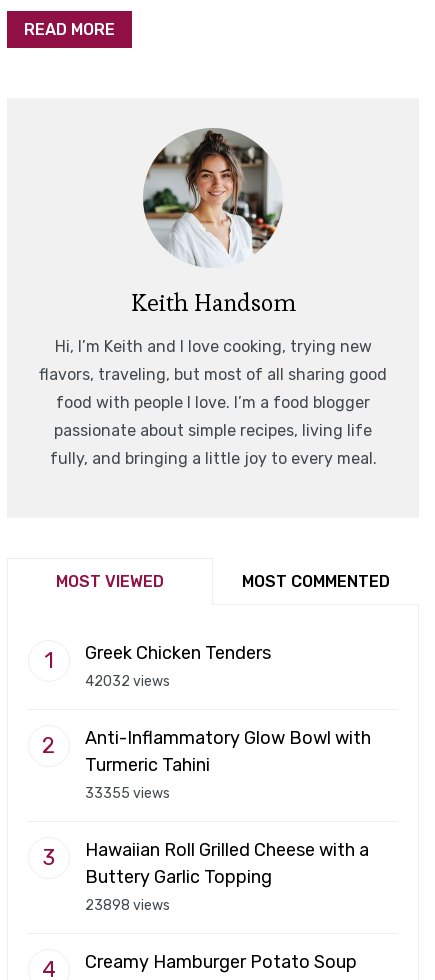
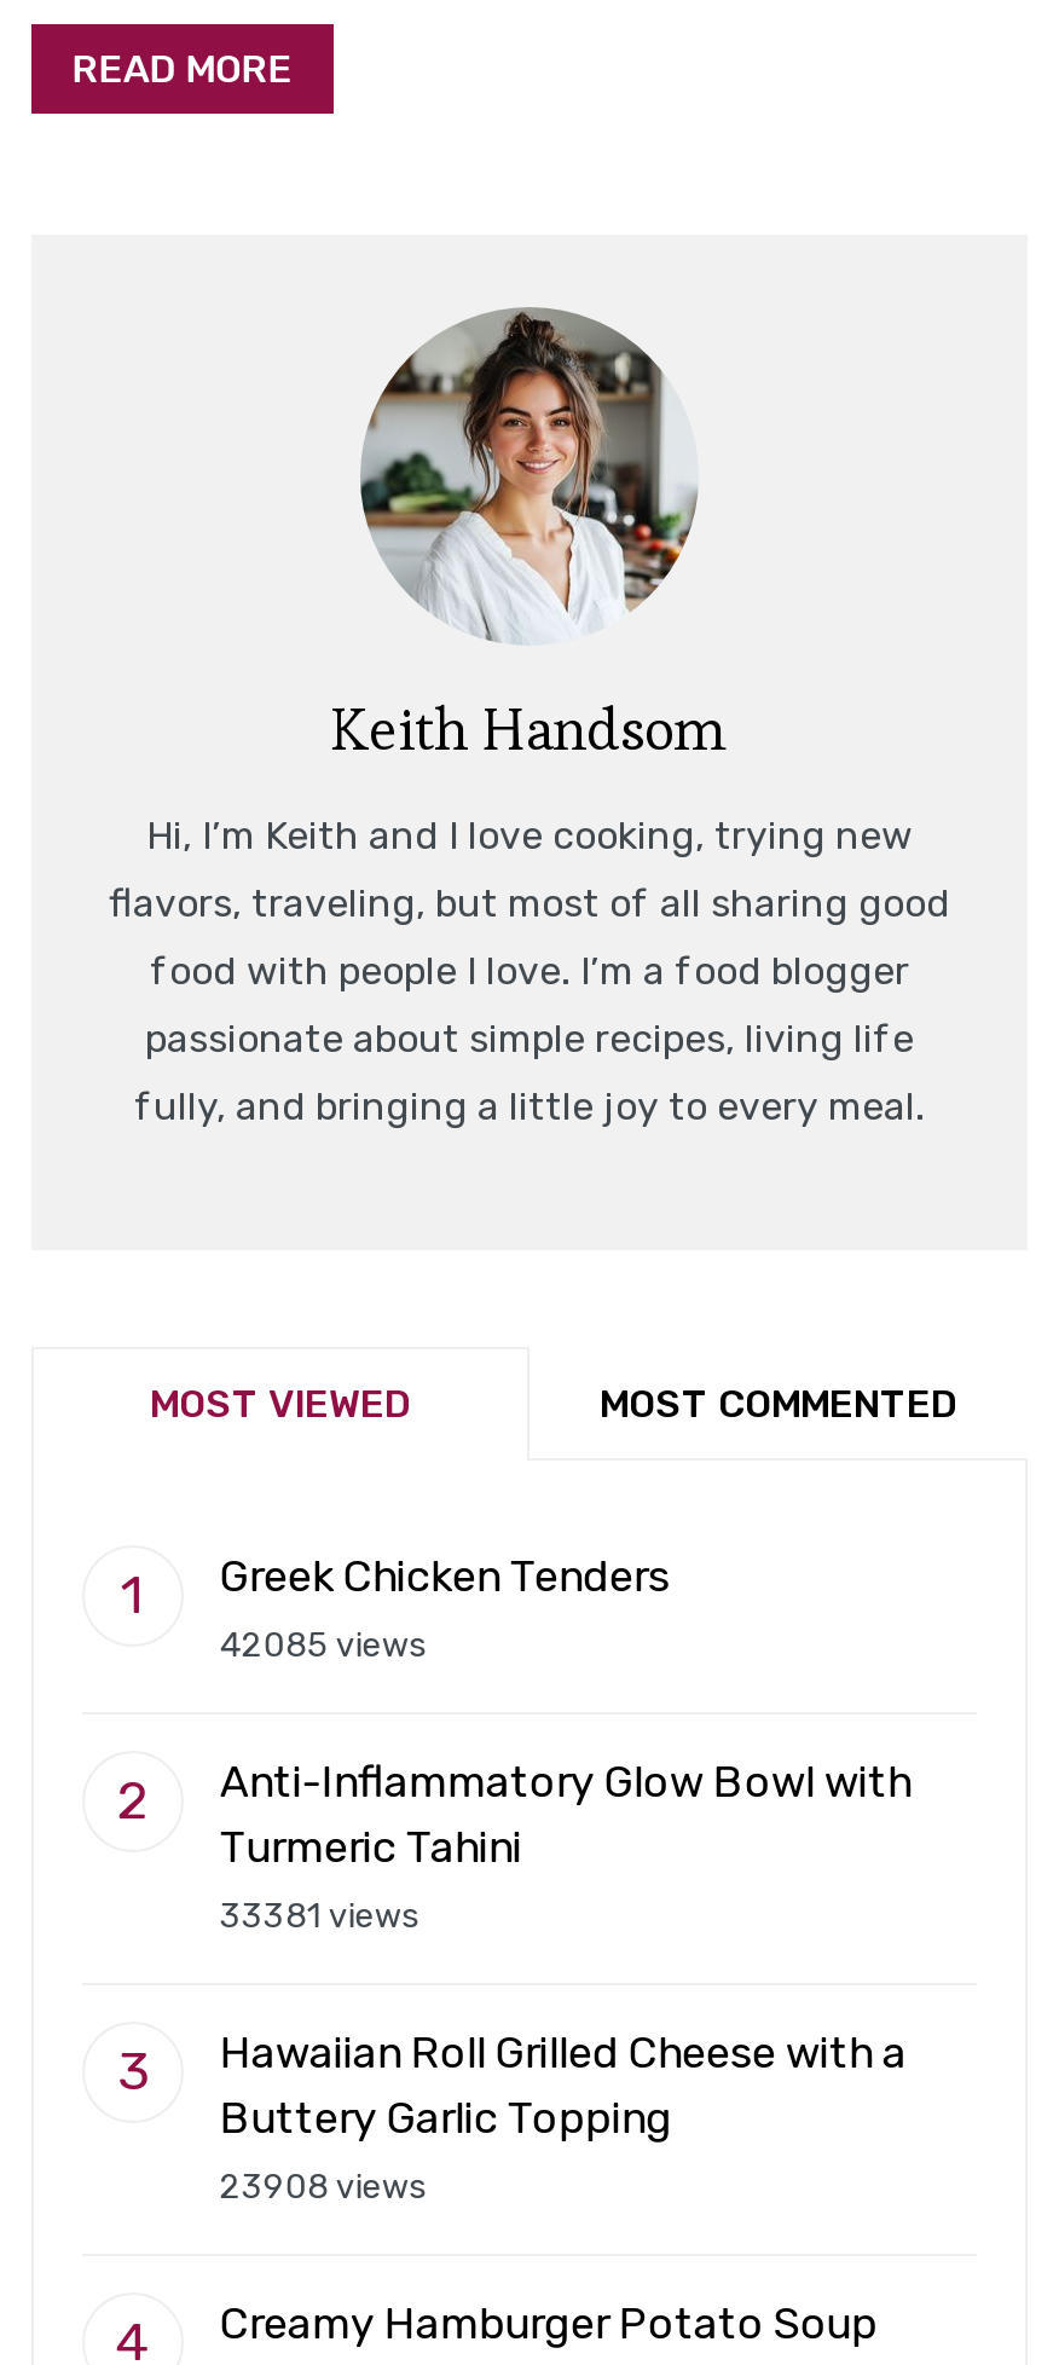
[85,673,170,690] 42032 views -> [220,1623,425,1664] 42085 views
[85,785,170,802] 33355 views -> [220,1894,418,1935] 33381 views
[85,897,170,914] 23898 views -> [220,2165,425,2206] 23908 views

